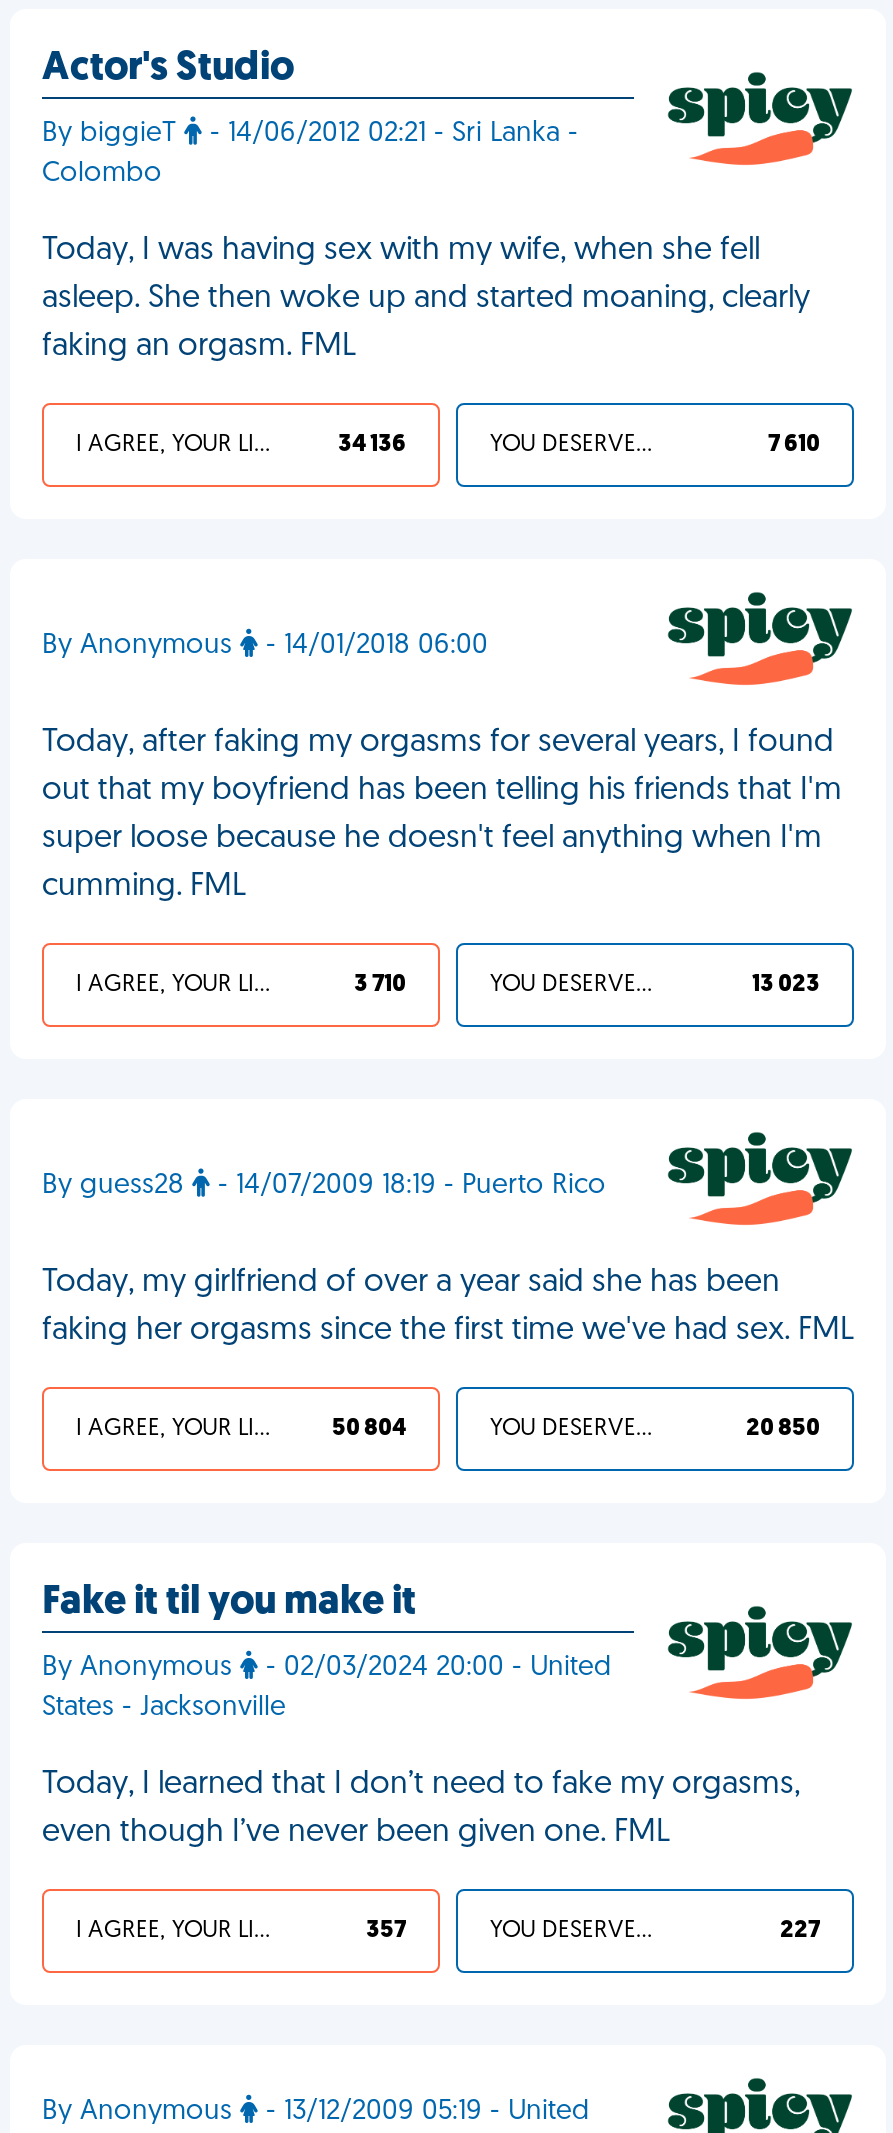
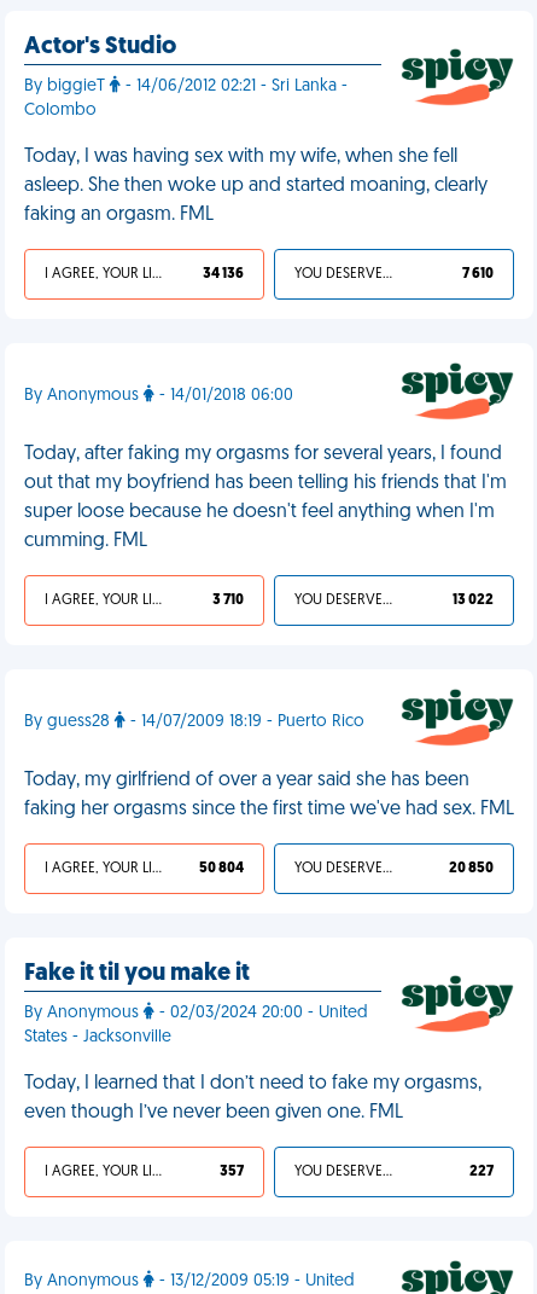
[752,973,820,997] 13 023 -> [453,593,494,608] 13 022

